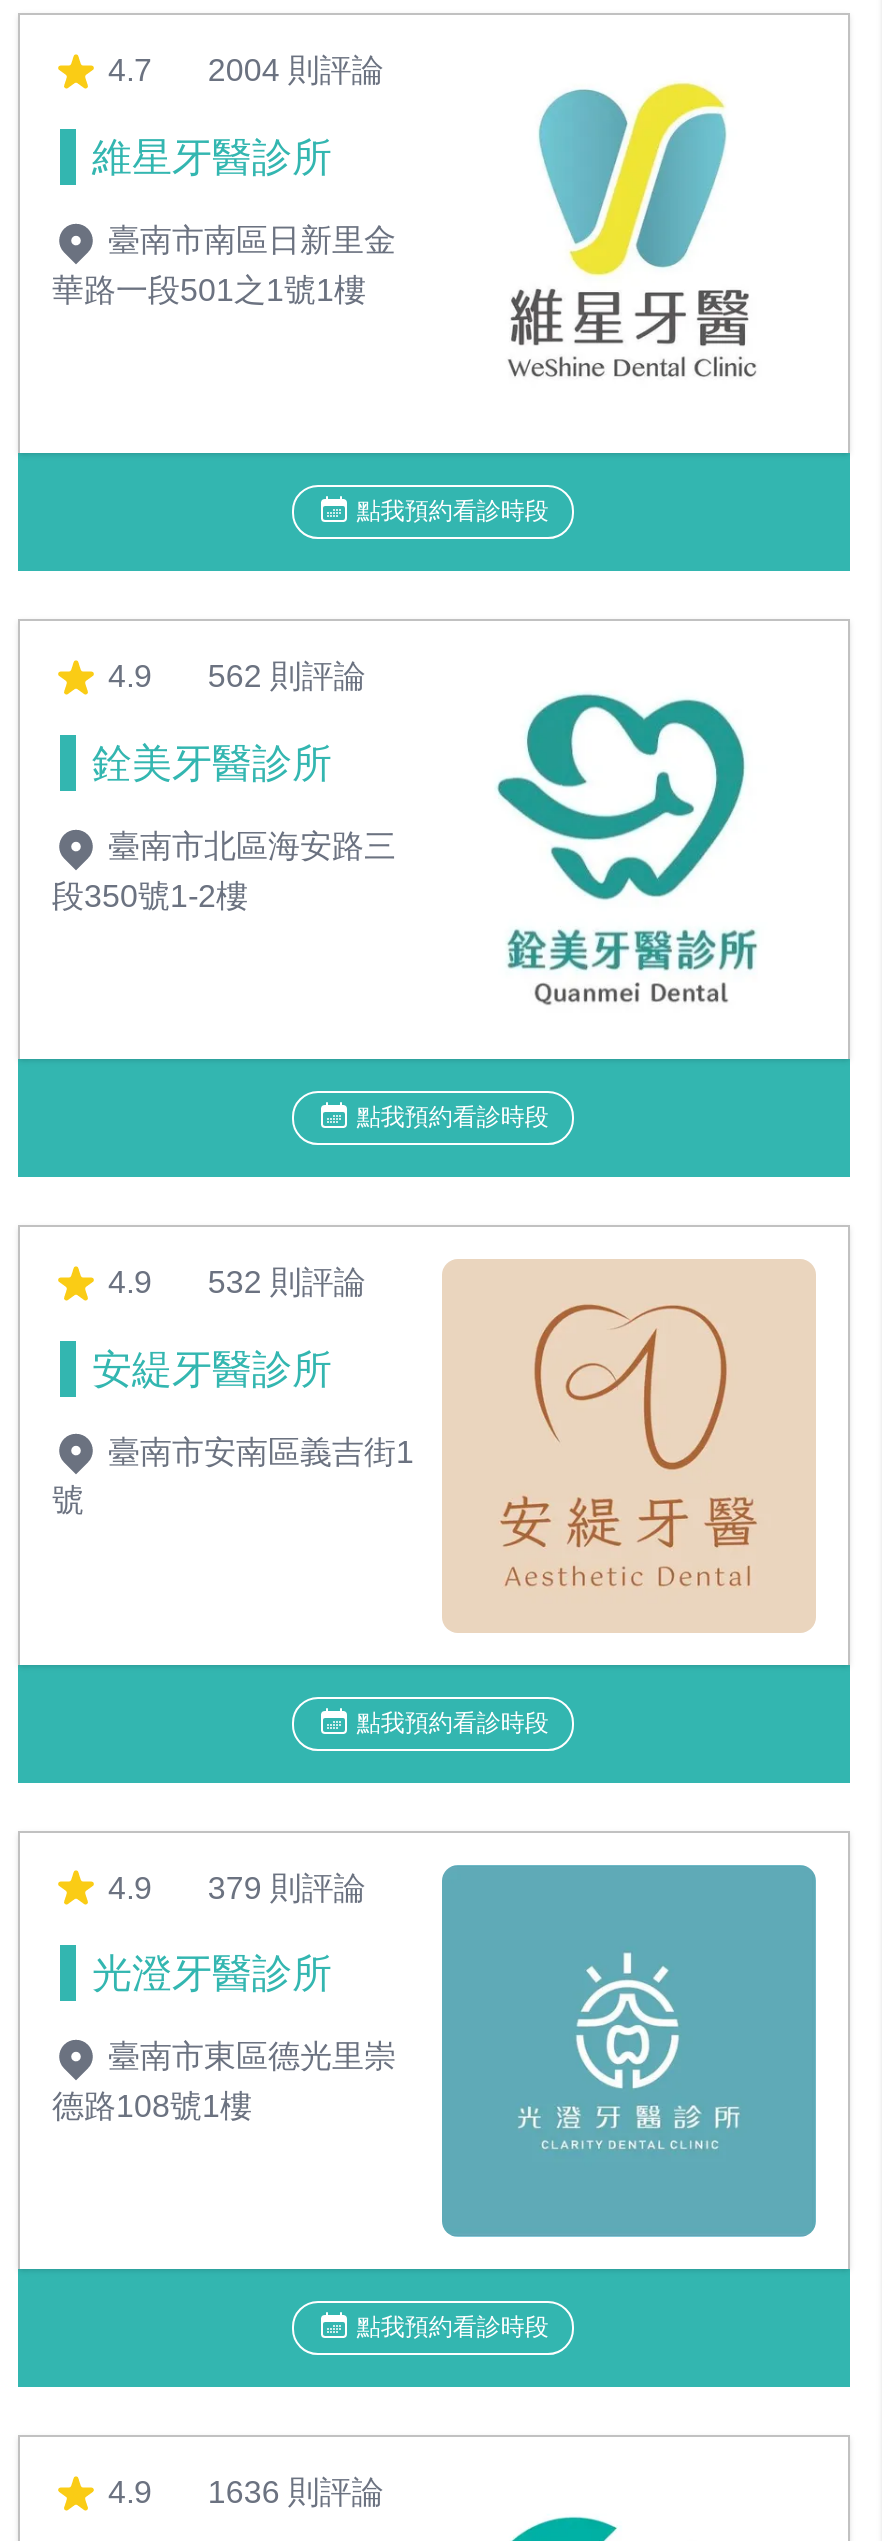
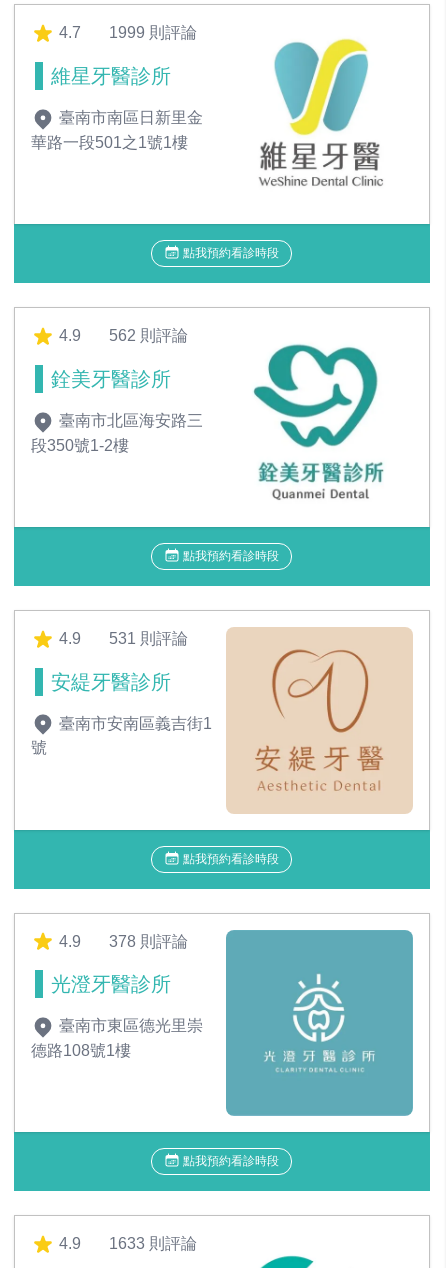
[100,54,384,88] 4.7 2004 則評論 -> [55,24,197,41] 4.7 1999 則評論
[100,1265,366,1299] 4.9 532 則評論 -> [55,630,188,647] 4.9 531 則評論
[100,1870,366,1904] 4.9 379 則評論 -> [55,933,188,950] 4.9 378 則評論
[100,2476,384,2510] 4.9 1636 則評論 -> [55,1235,197,1252] 4.9 1633 則評論

